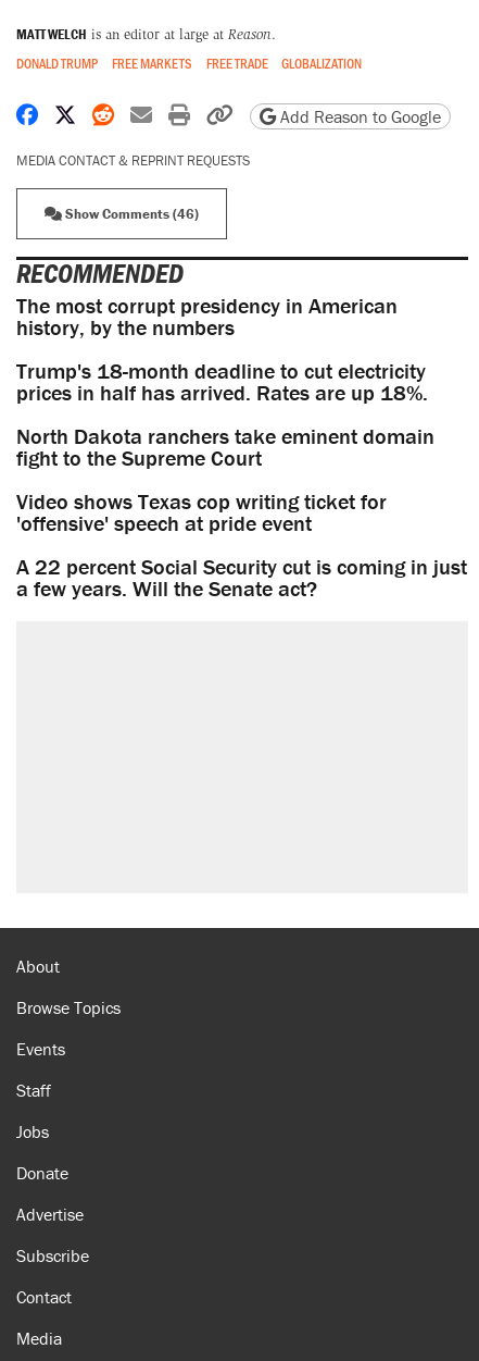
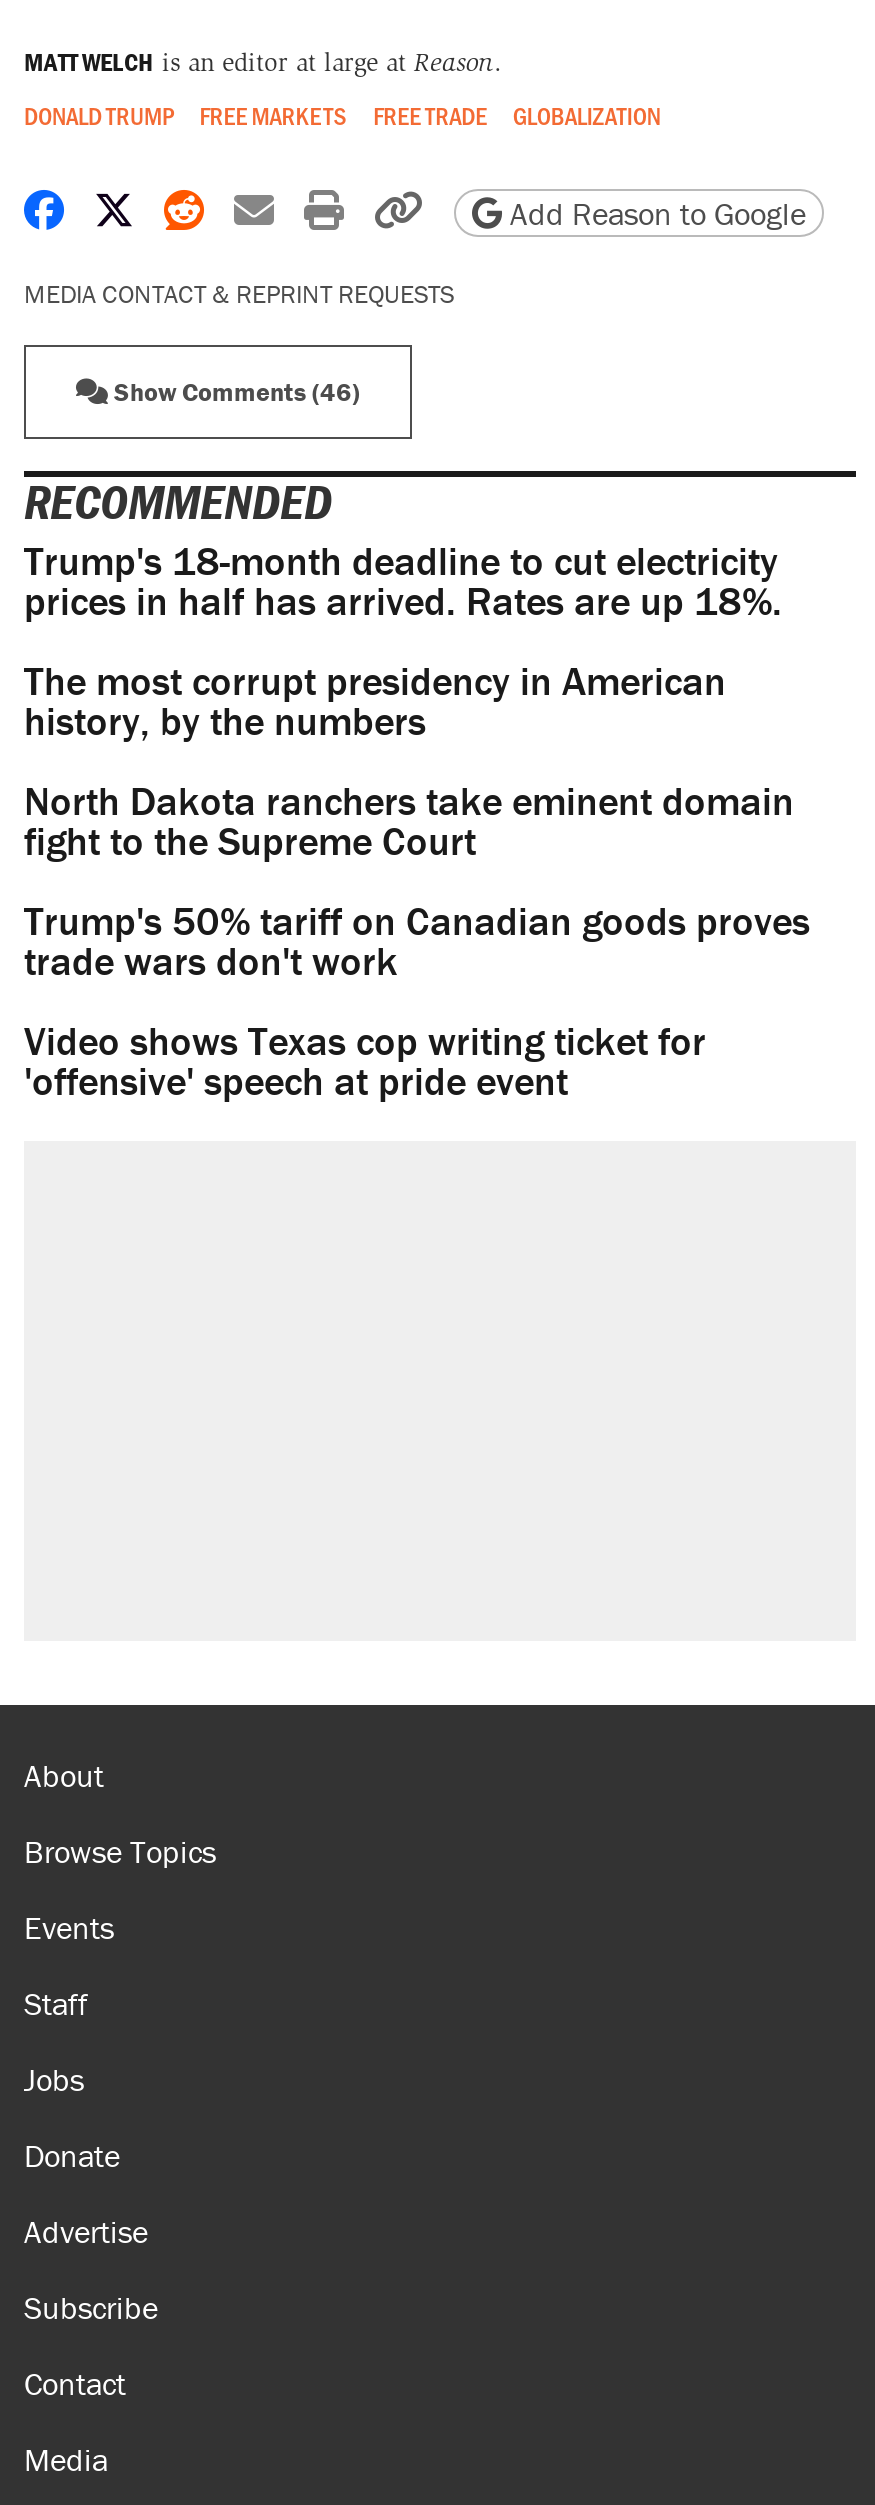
moved [16,292,398,341] -> [24,656,726,746]: The most corrupt presidency in American | history, by the numbers
moved [16,357,428,406] -> [24,536,782,626]: Trump's 18-month deadline to cut electricity | prices in half has arrived. Rates are up 18%.
none -> [24,896,810,986] Trump's 50% tariff on Canadian goods proves | trade wars don't work
moved [16,488,387,537] -> [24,1016,706,1106]: Video shows Texas cop writing ticket for | 'offensive' speech at pride event
[16,553,467,602] A 22 percent Social Security cut is coming in just | a few years. Will the Senate act? -> none

